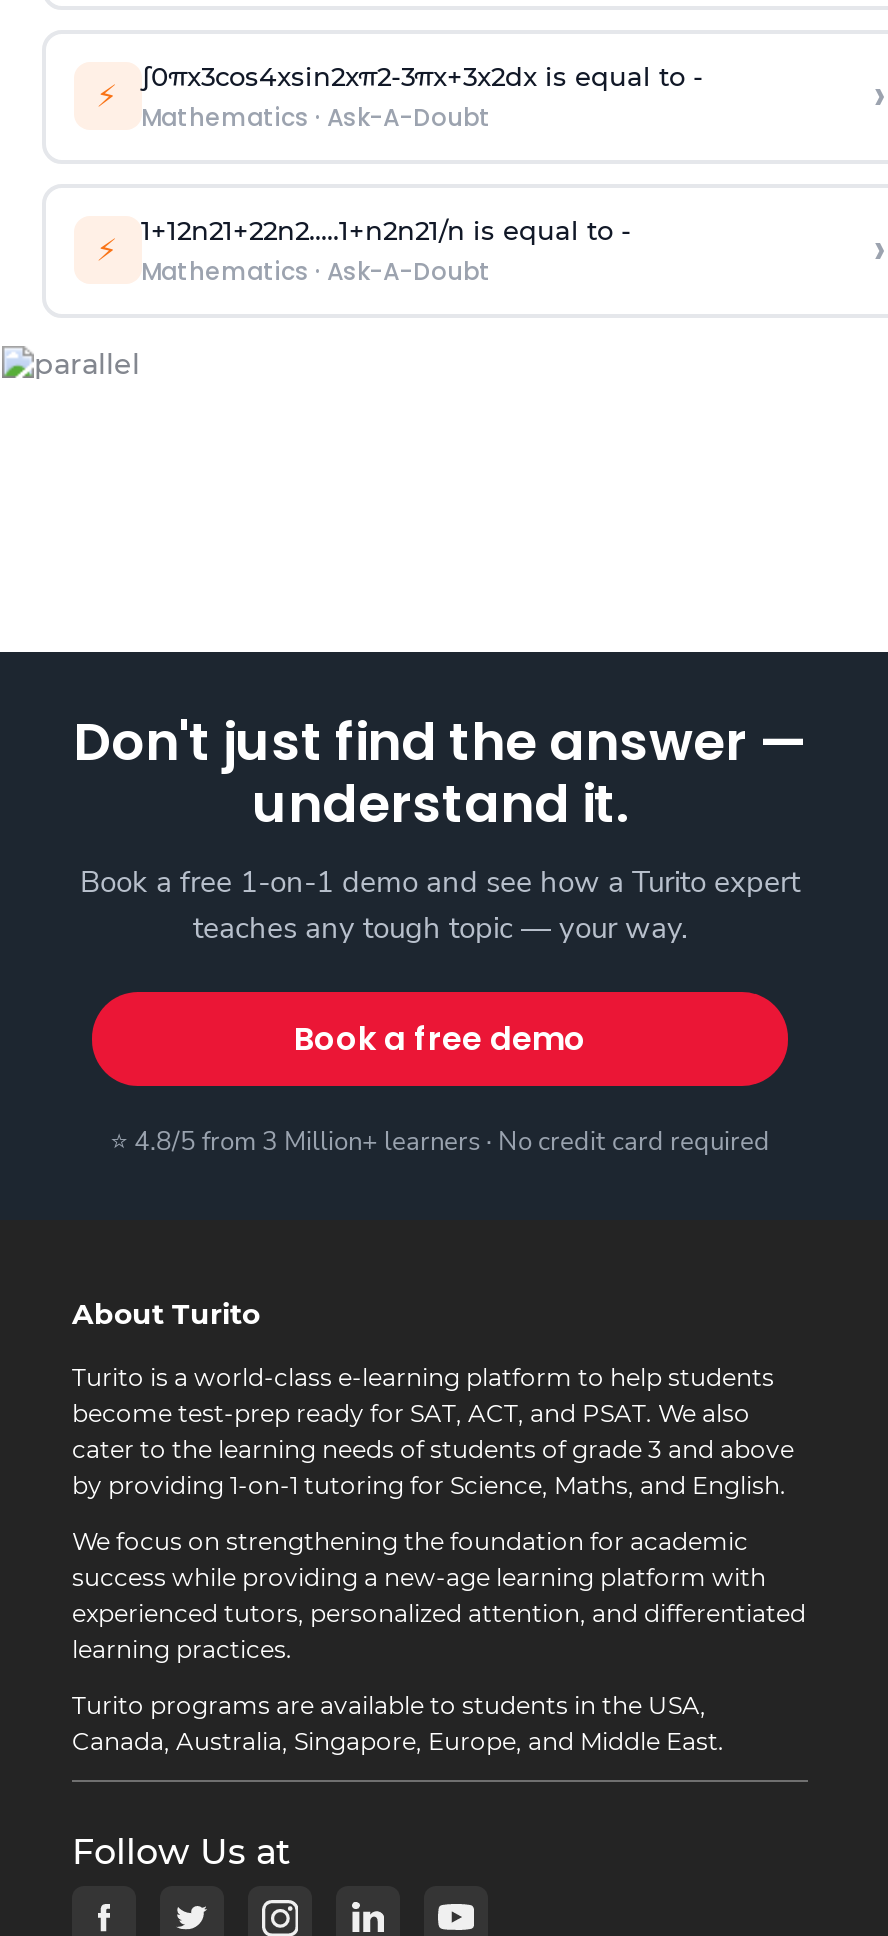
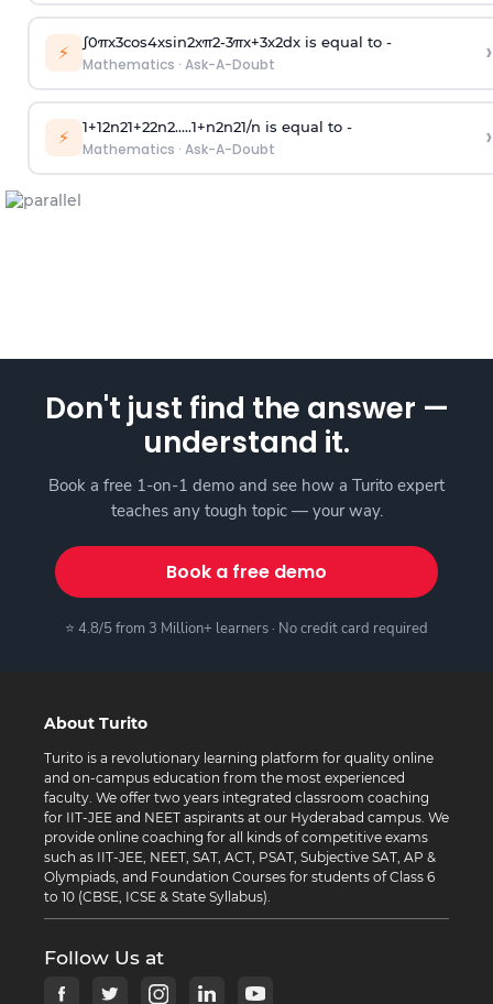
[72,1361,806,1755] Turito is a world-class e-learning platform to help students | become test-prep ready for SAT, ACT, and PSAT. We also | cater to the learning needs of students of grade 3 and above | by providing 1-on-1 tutoring for Science, Maths, and English. | We focus on strengthening the foundation for academic | success while providing a new-age learning platform with | experienced tutors, personalized attention, and differentiated | learning practices. | Turito programs are available to students in the USA, | Canada, Australia, Singapore, Europe, and Middle East. -> [44,749,449,905] Turito is a revolutionary learning platform for quality online | and on-campus education from the most experienced | faculty. We offer two years integrated classroom coaching | for IIT-JEE and NEET aspirants at our Hyderabad campus. We | provide online coaching for all kinds of competitive exams | such as IIT-JEE, NEET, SAT, ACT, PSAT, Subjective SAT, AP & | Olympiads, and Foundation Courses for students of Class 6 | to 10 (CBSE, ICSE & State Syllabus).

